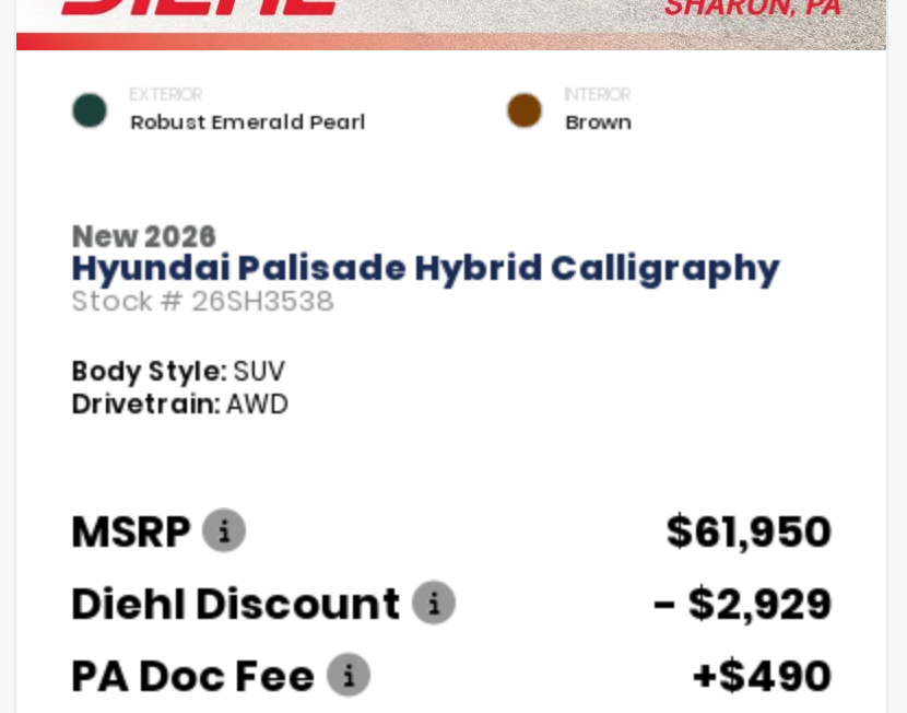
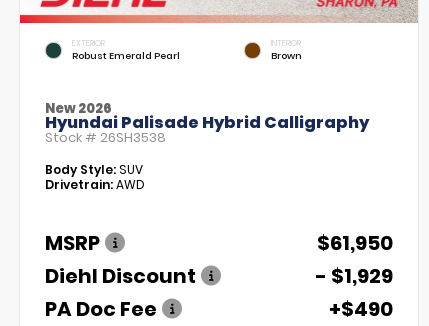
[652,571,832,633] - $2,929 -> [315,261,393,289] - $1,929

